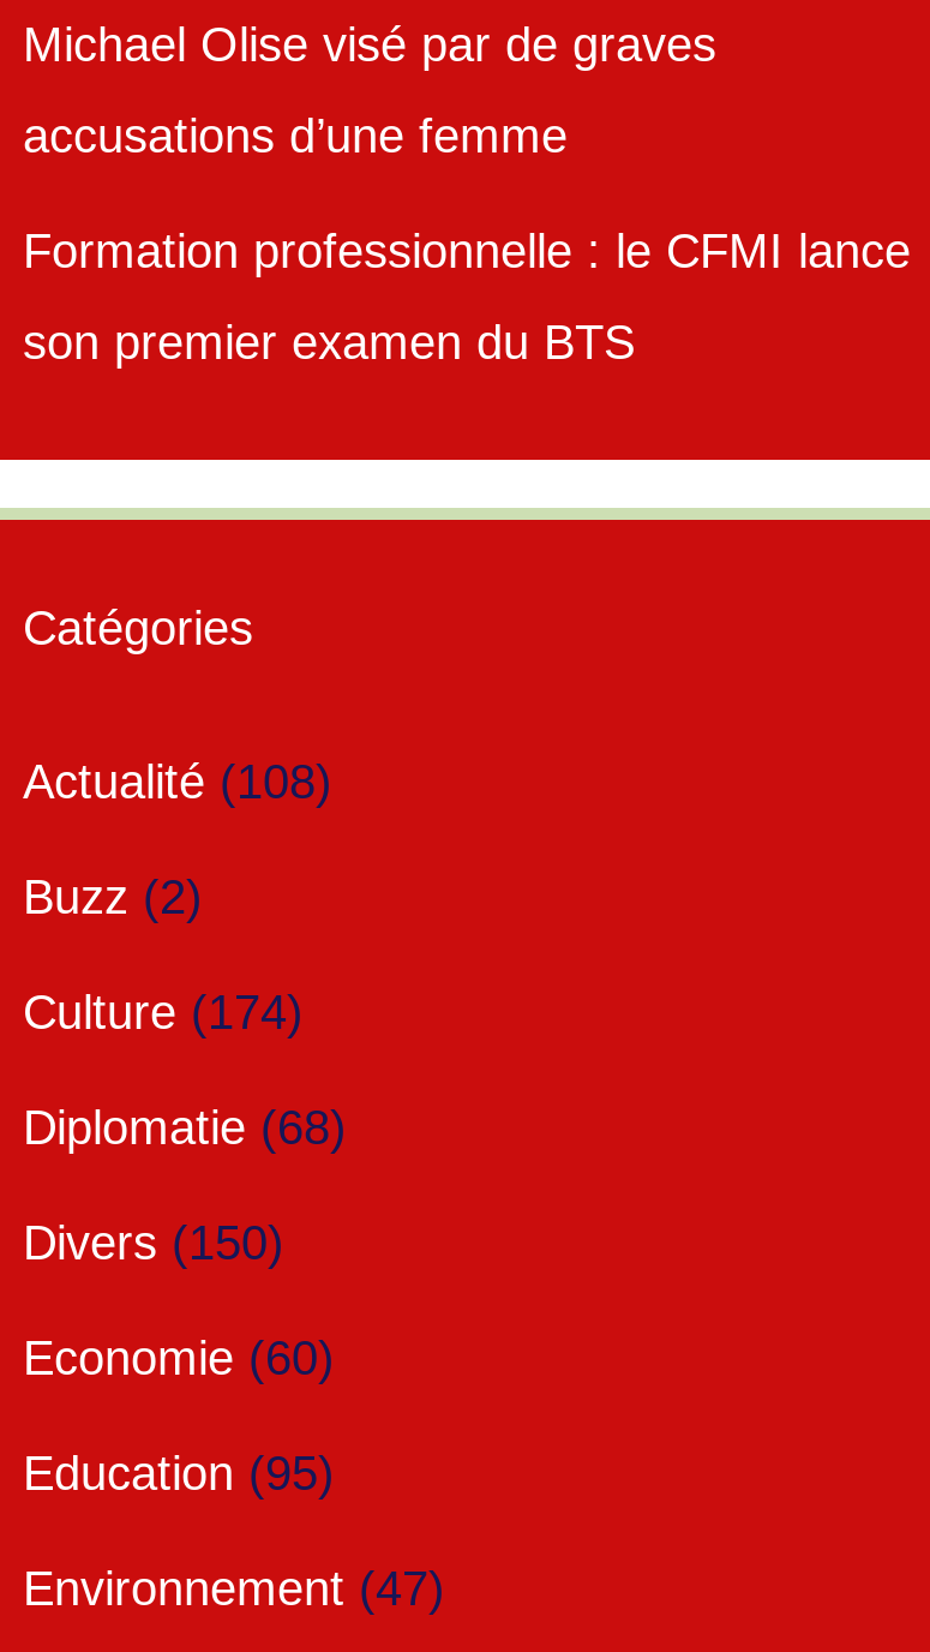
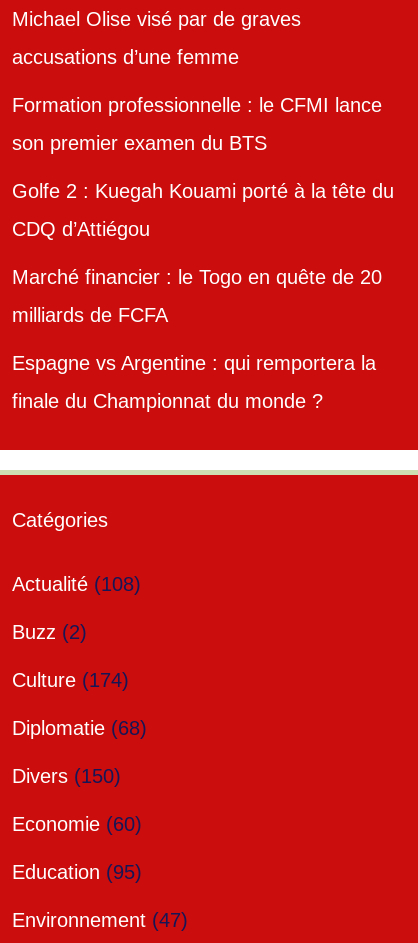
none -> [12,180,394,412] Golfe 2 : Kuegah Kouami porté à la tête du | CDQ d’Attiégou | Marché financier : le Togo en quête de 20 | milliards de FCFA | Espagne vs Argentine : qui remportera la | finale du Championnat du monde ?

